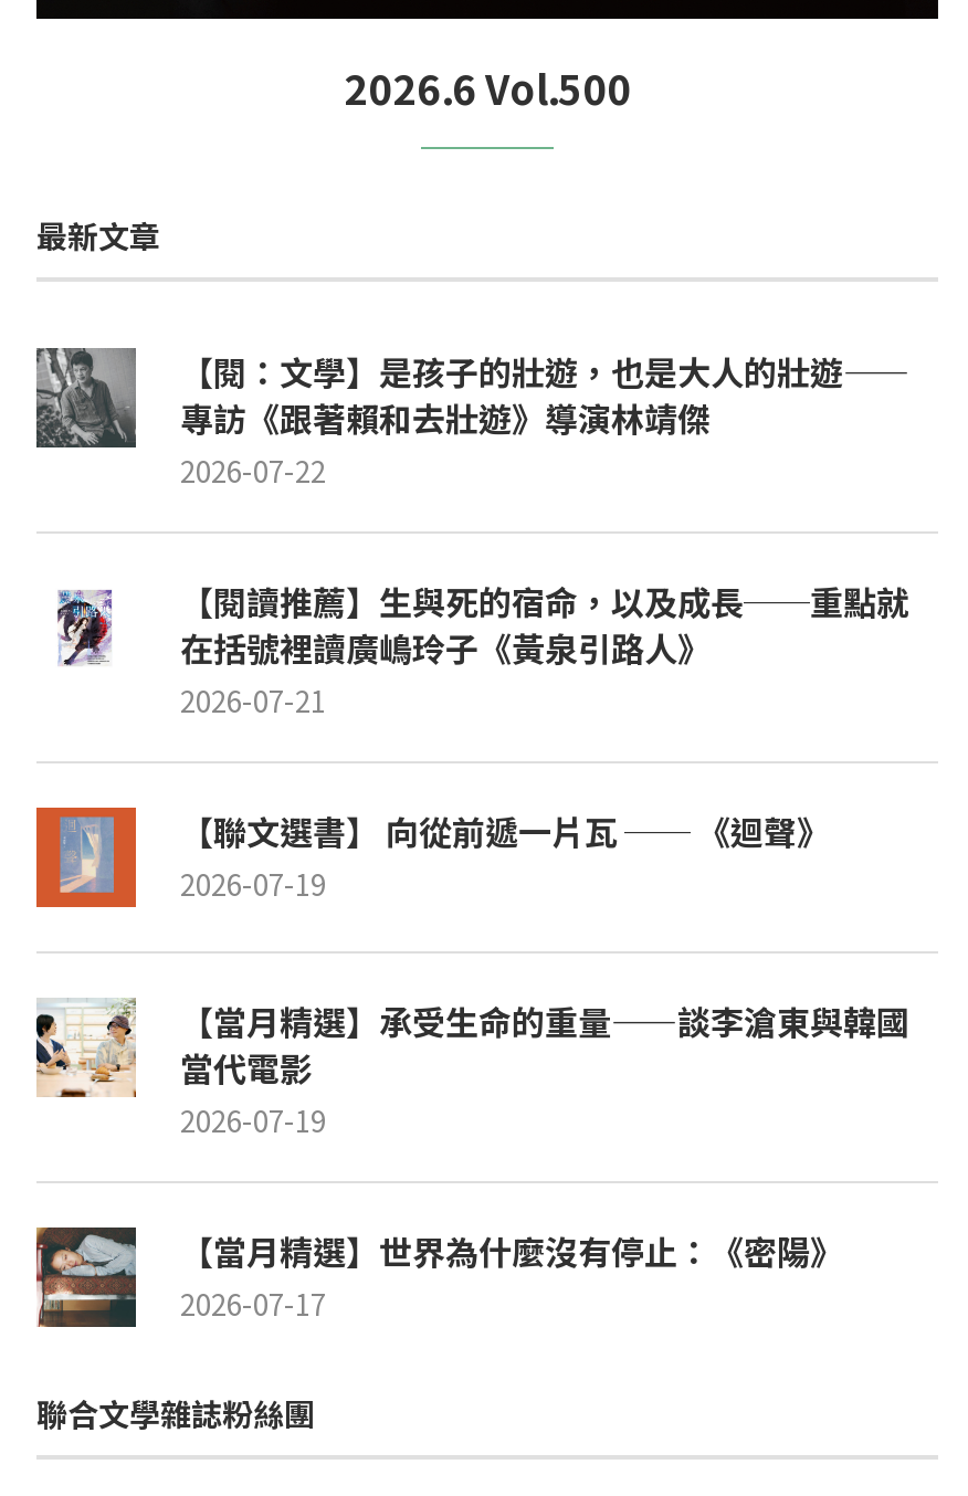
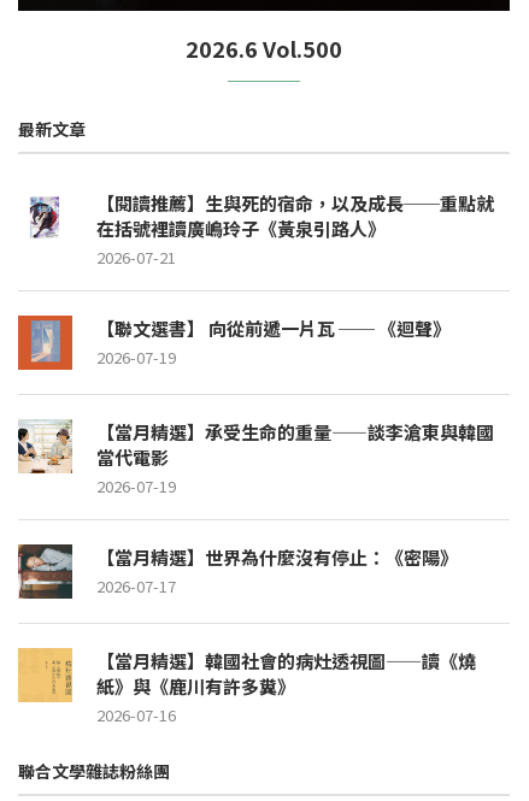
[34,345,909,492] [image] | 【閱：文學】是孩子的壯遊，也是大人的壯遊—— | 專訪《跟著賴和去壯遊》導演林靖傑 | 2026-07-22 -> none
moved [32,625,909,1325] -> [16,215,494,597]: [image] | 在括號裡讀廣嶋玲子《黃泉引路人》 | 2026-07-21 | ... | 【當月精選】世界為什麼沒有停止：《密陽》 | 2026-07-17
none -> [17,647,476,726] [image] | 【當月精選】韓國社會的病灶透視圖——讀《燒 | 紙》與《鹿川有許多糞》 | 2026-07-16

